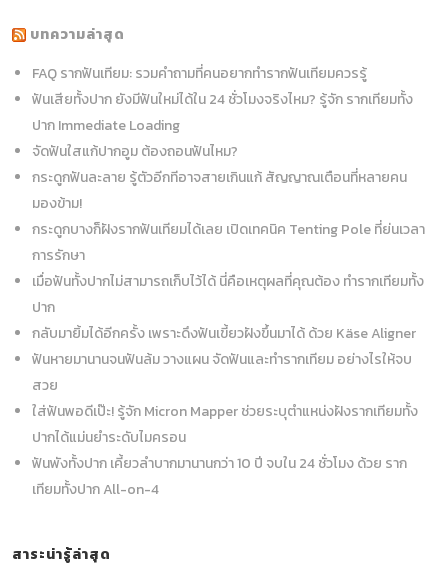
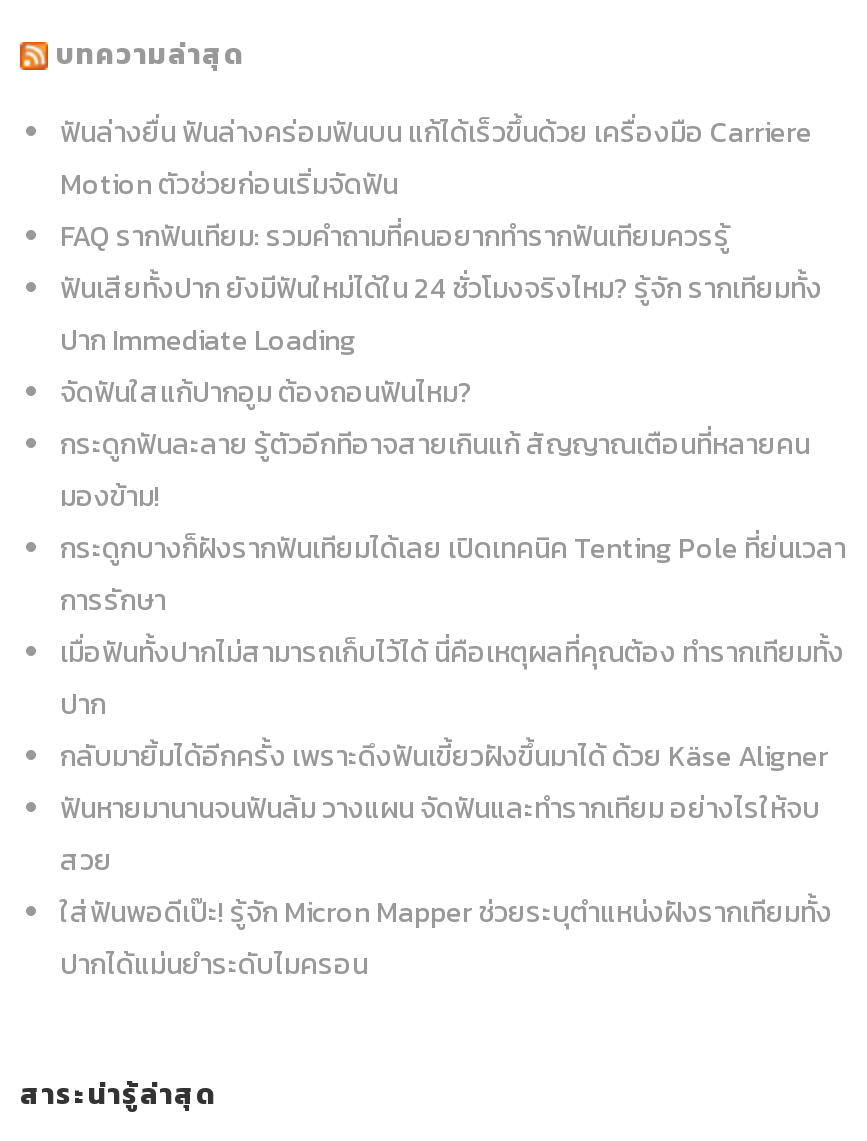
none -> [60,111,812,205] ฟันล่างยื่น ฟันล่างคร่อมฟันบน แก้ได้เร็วขึ้นด้วย เครื่องมือ Carriere | Motion ตัวช่วยก่อนเริ่มจัดฟัน
moved [32,63,425,448] -> [60,215,846,985]: FAQ รากฟันเทียม: รวมคำถามที่คนอยากทำรากฟันเทียมควรรู้ | ฟันเสียทั้งปาก ยังมีฟันใหม่ได้ใน 24 ชั่วโมงจริงไหม? รู้จัก รากเทียมทั้ง | ปาก Immediate Loading | ... | ใส่ฟันพอดีเป๊ะ! รู้จัก Micron Mapper ช่วยระบุตำแหน่งฝังรากเทียมทั้ง | ปากได้แม่นยำระดับไมครอน
[32,453,407,500] ฟันพังทั้งปาก เคี้ยวลำบากมานานกว่า 10 ปี จบใน 24 ชั่วโมง ด้วย ราก | เทียมทั้งปาก All-on-4 -> none

